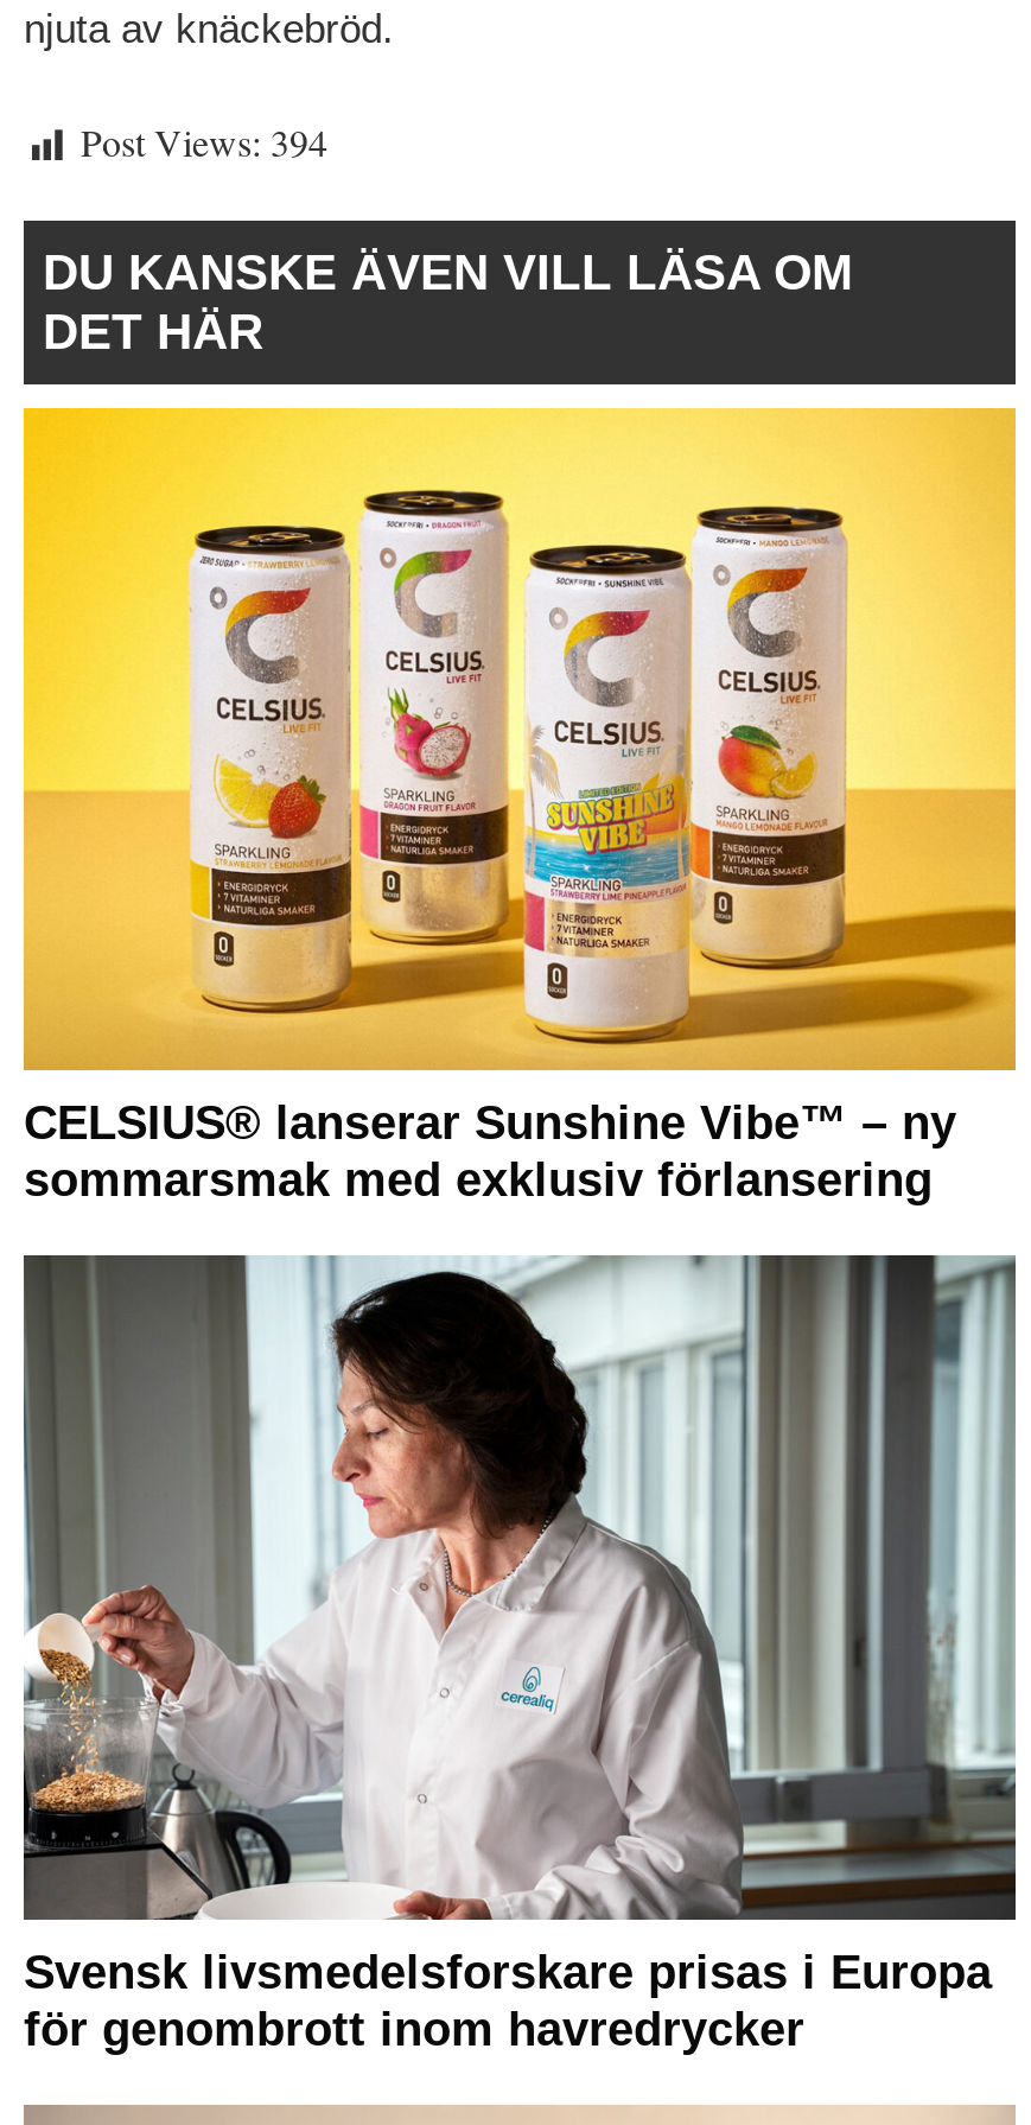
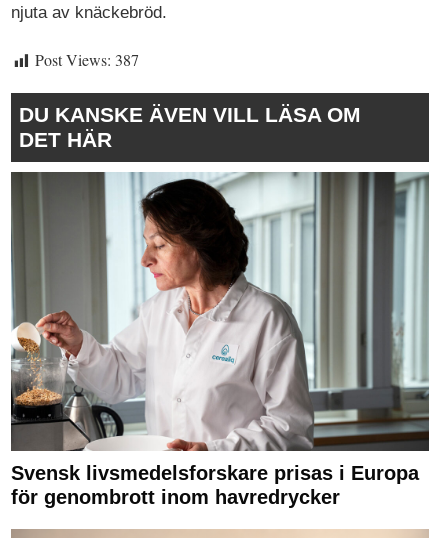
[81,117,327,166] Post Views: 394 -> [35,49,139,70] Post Views: 387
[21,406,1018,1206] [image] | CELSIUS® lanserar Sunshine Vibe™ – ny | sommarsmak med exklusiv förlansering -> none

